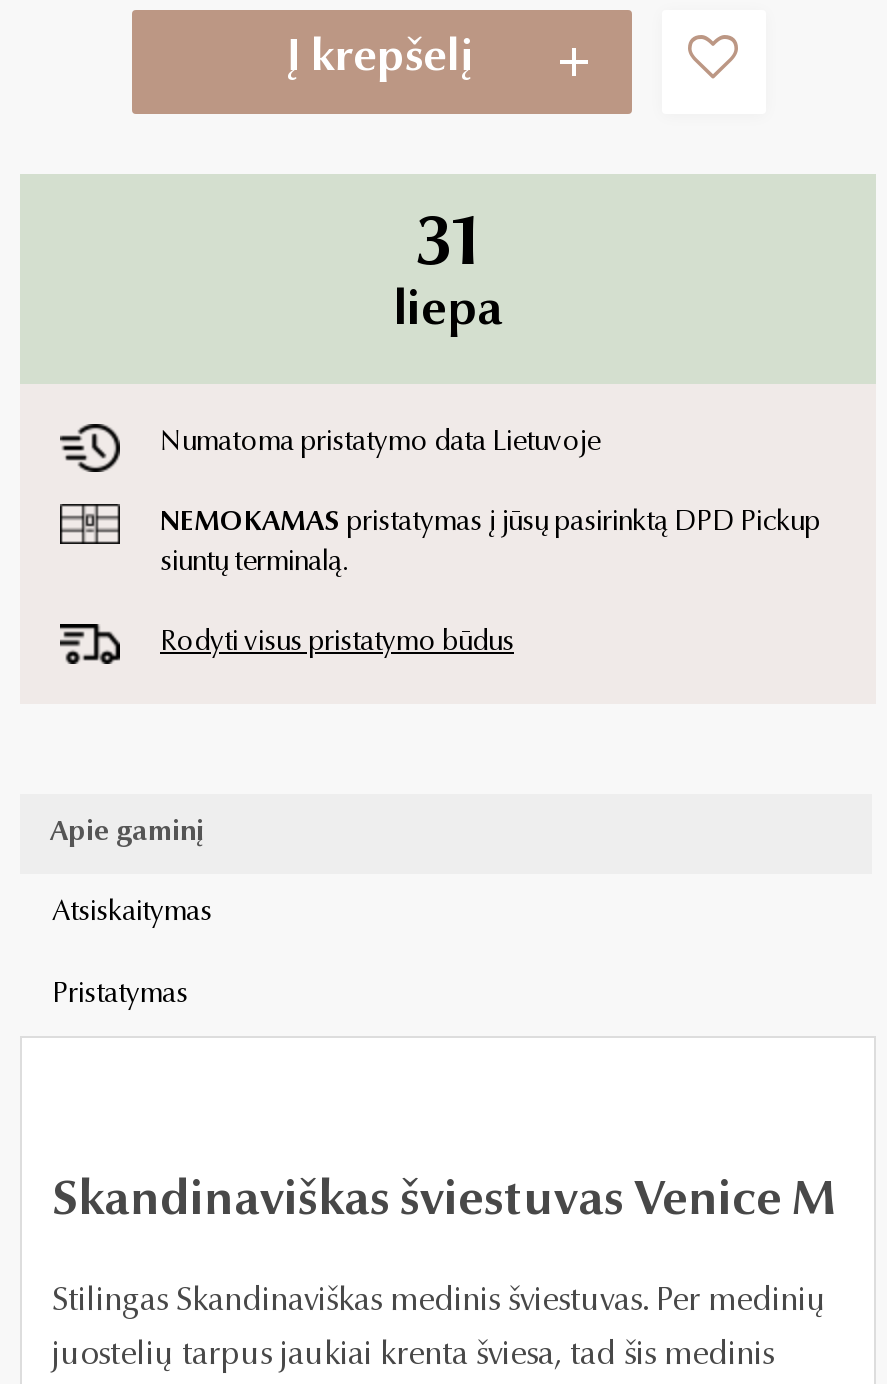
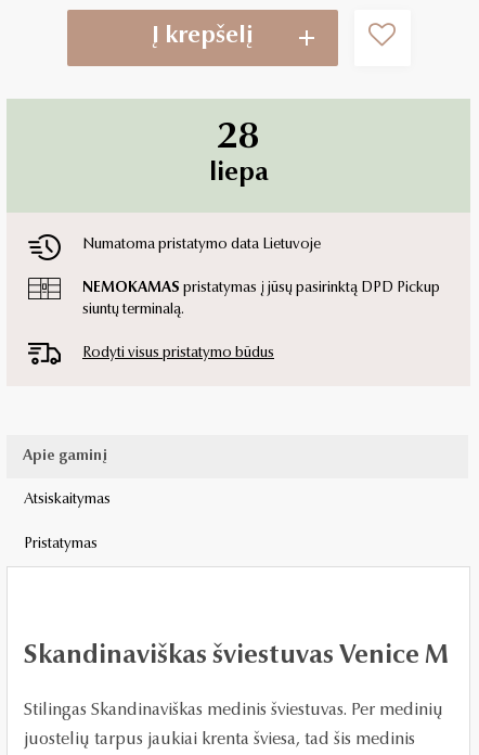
[416,213,480,281] 31 -> [217,120,260,157] 28

